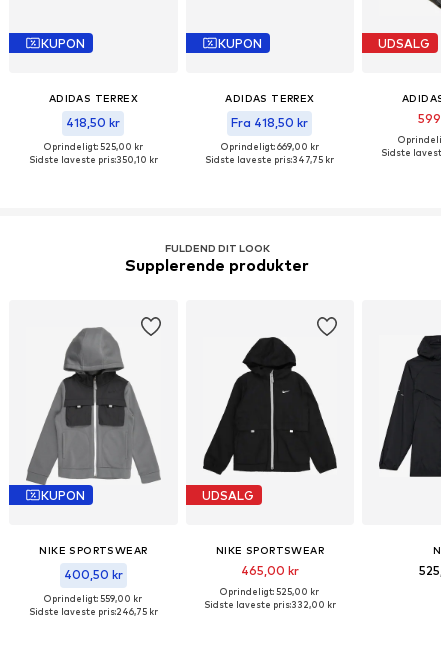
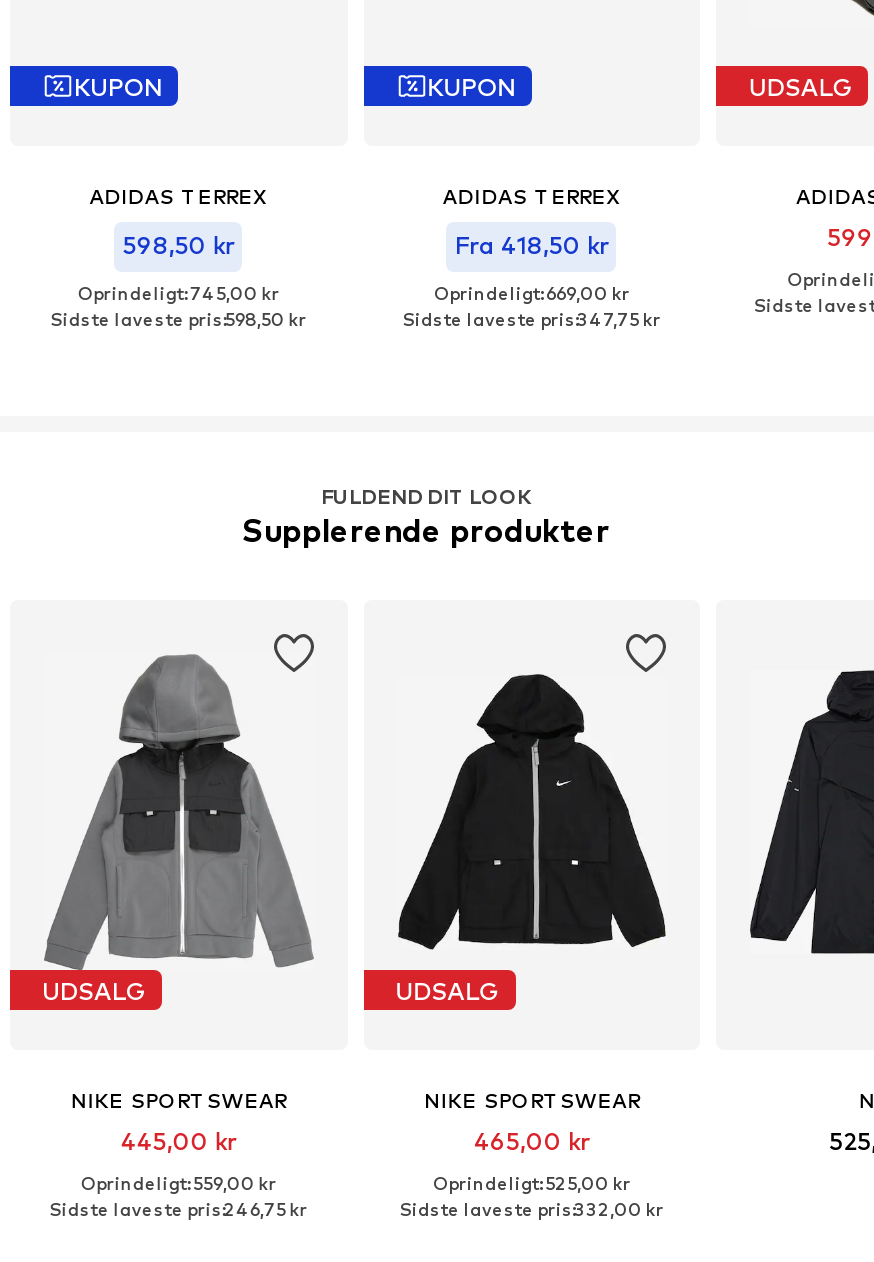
[66,115,120,130] 418,50 kr -> [123,231,235,261] 598,50 kr
[44,141,143,152] Oprindeligt: 525,00 kr -> [78,283,280,305] Oprindeligt: 745,00 kr
[29,154,158,165] Sidste laveste pris:350,10 kr -> [51,309,307,331] Sidste laveste pris:598,50 kr
[41,488,85,503] KUPON -> [42,976,146,1006] UDSALG
[64,567,123,582] 400,50 kr -> [121,1127,237,1157] 445,00 kr

